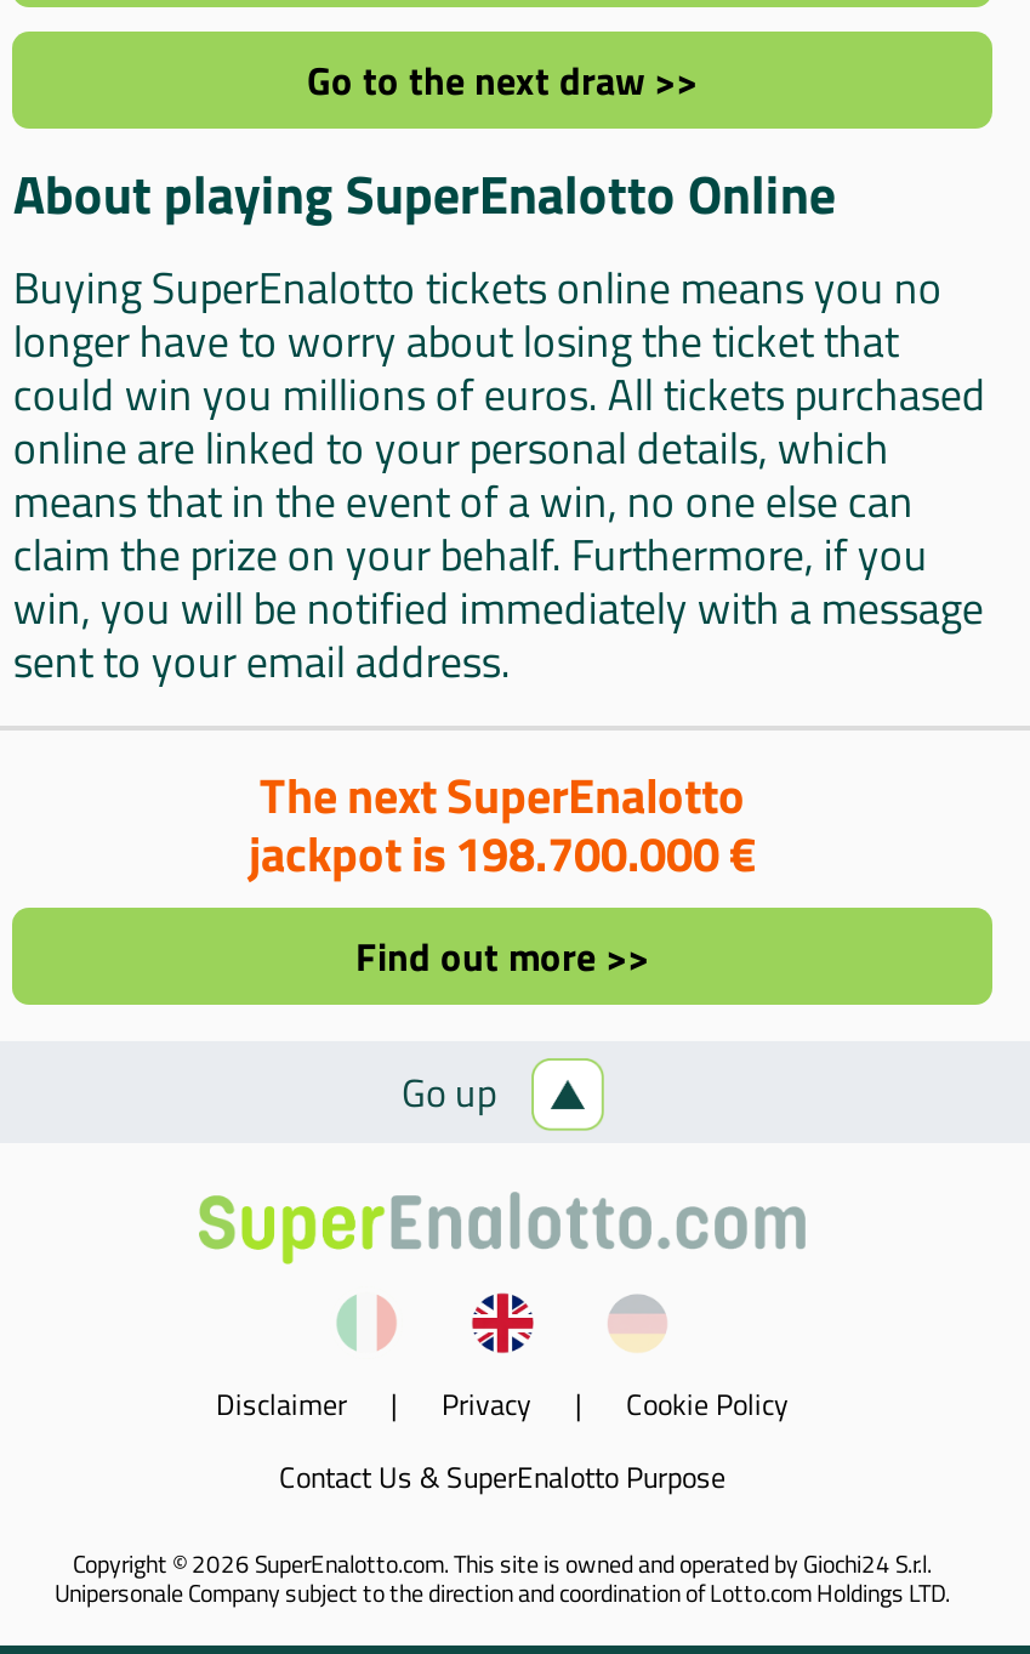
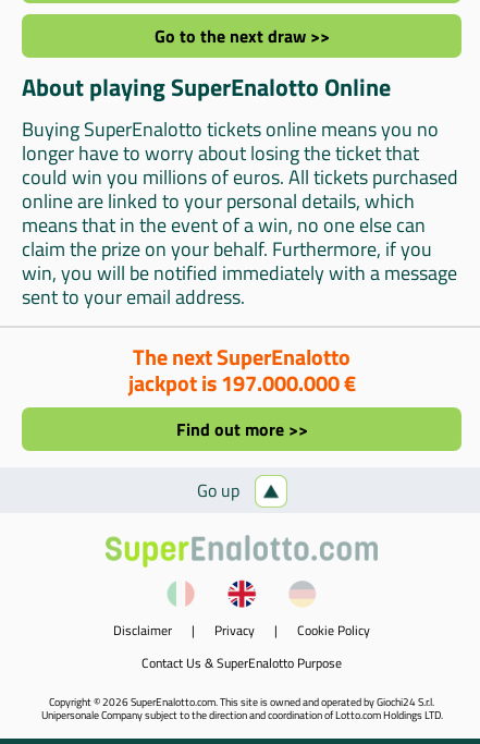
[249,816,756,891] jackpot is 198.700.000 € -> [128,366,355,400] jackpot is 197.000.000 €

